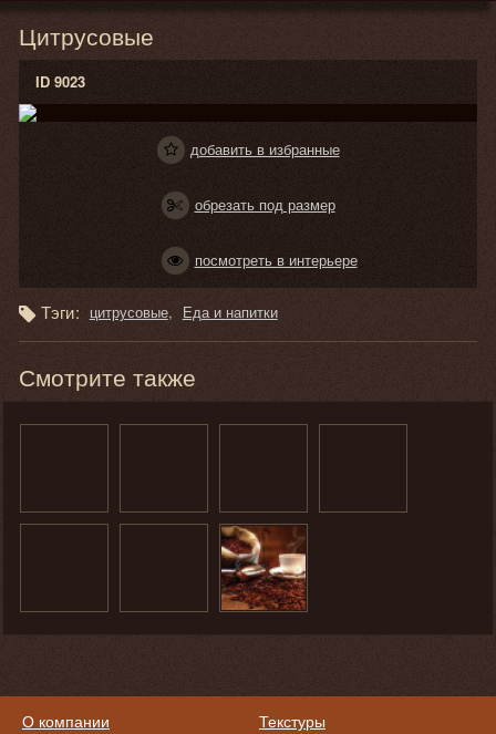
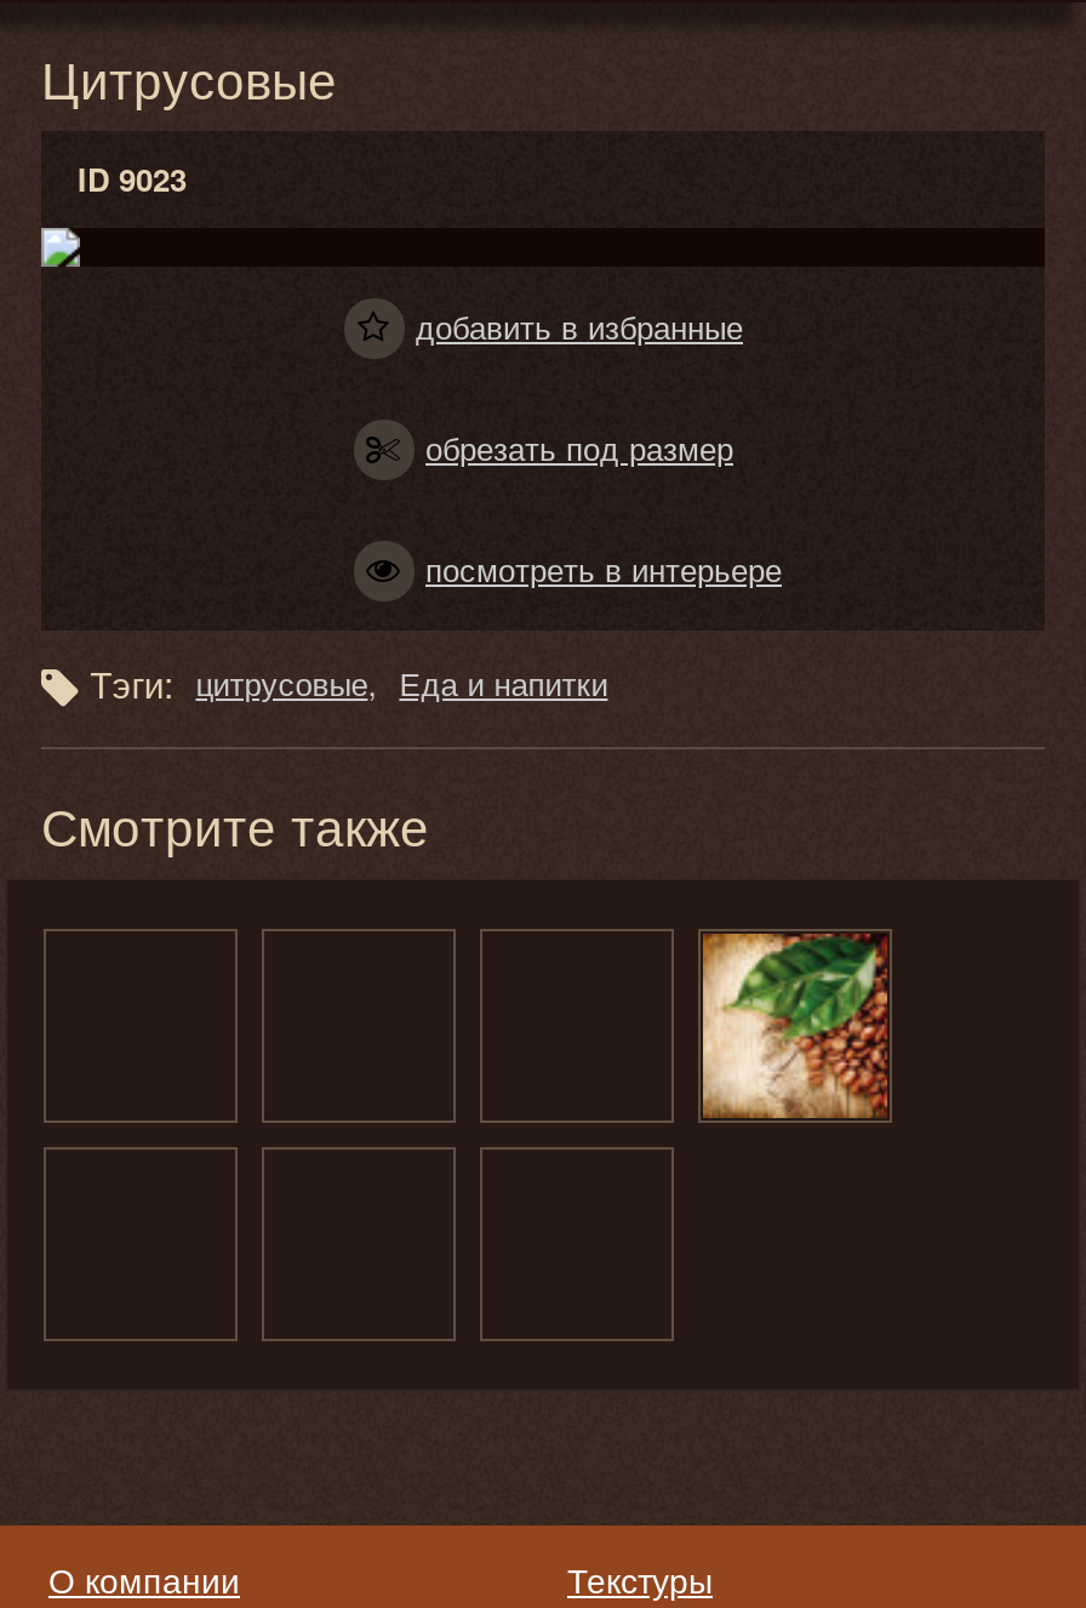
none -> [701,931,890,1121] [image]
[220,525,307,611] [image] -> none

